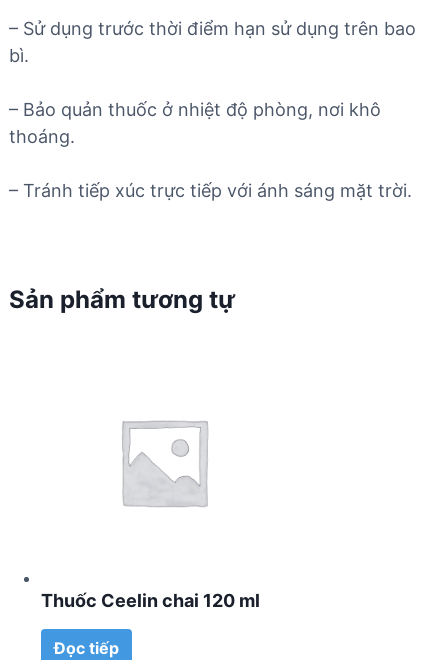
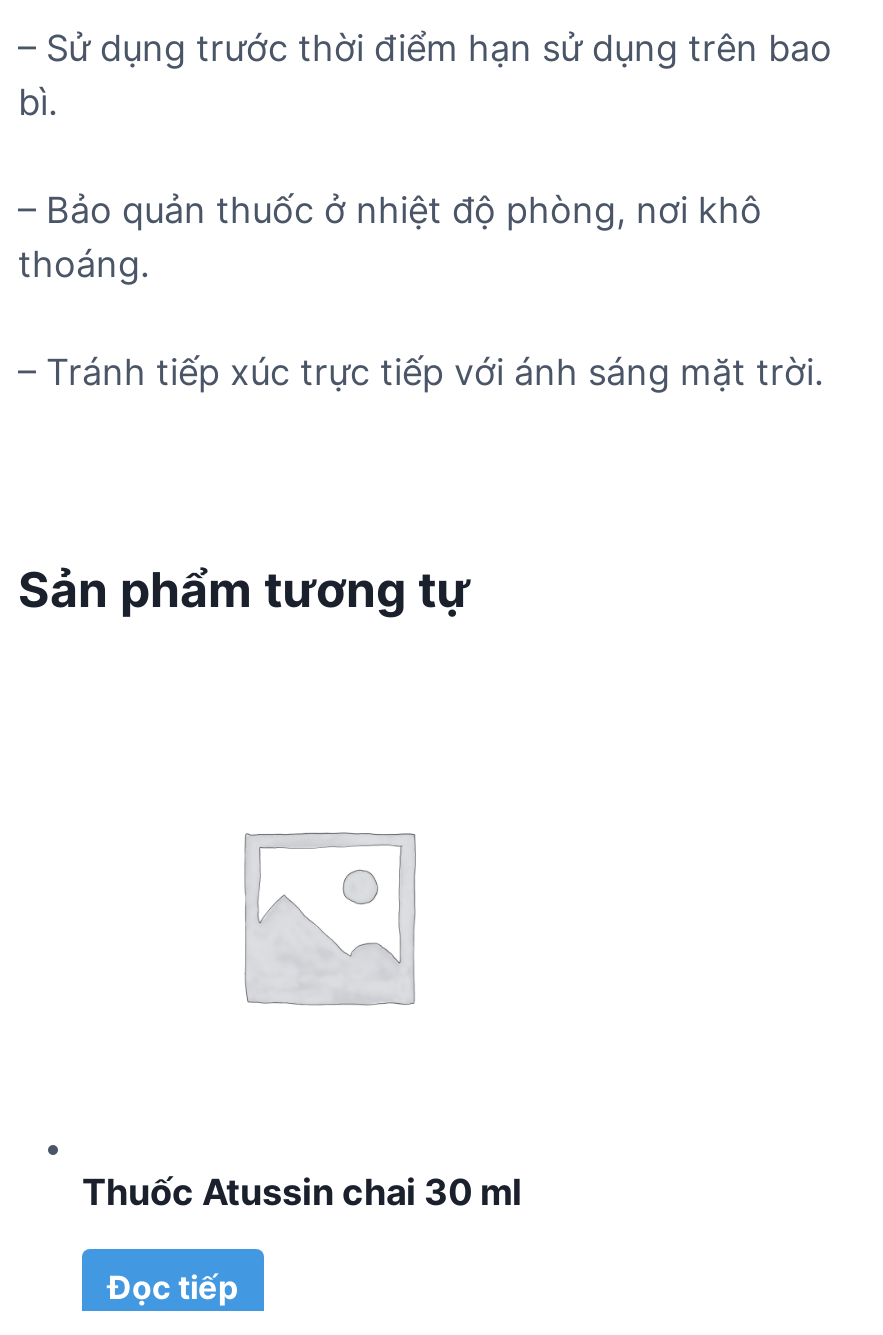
[41,590,260,611] Thuốc Ceelin chai 120 ml -> [82,1171,522,1213] Thuốc Atussin chai 30 ml

